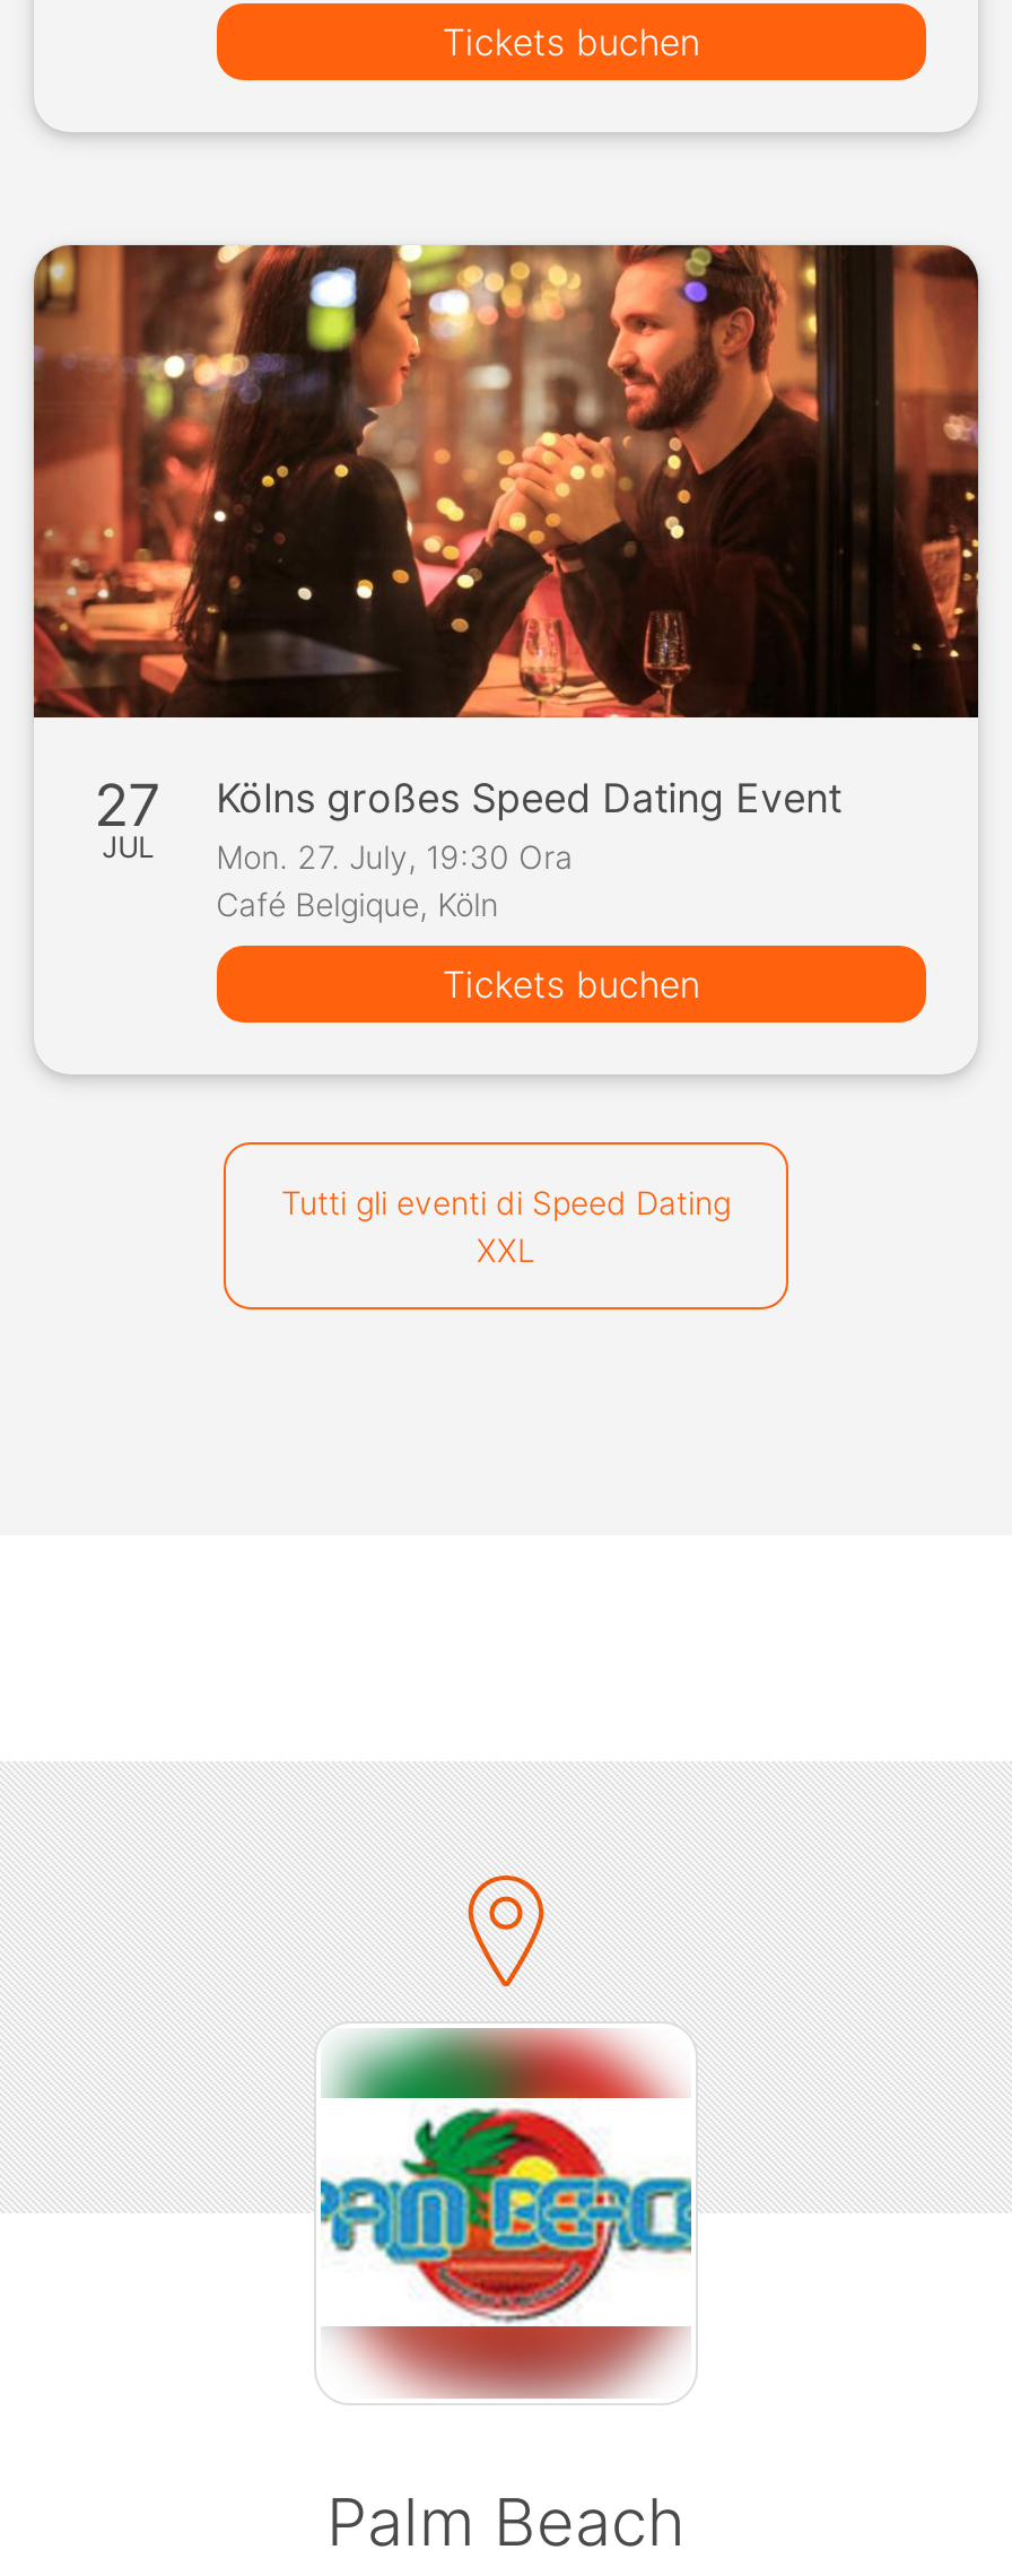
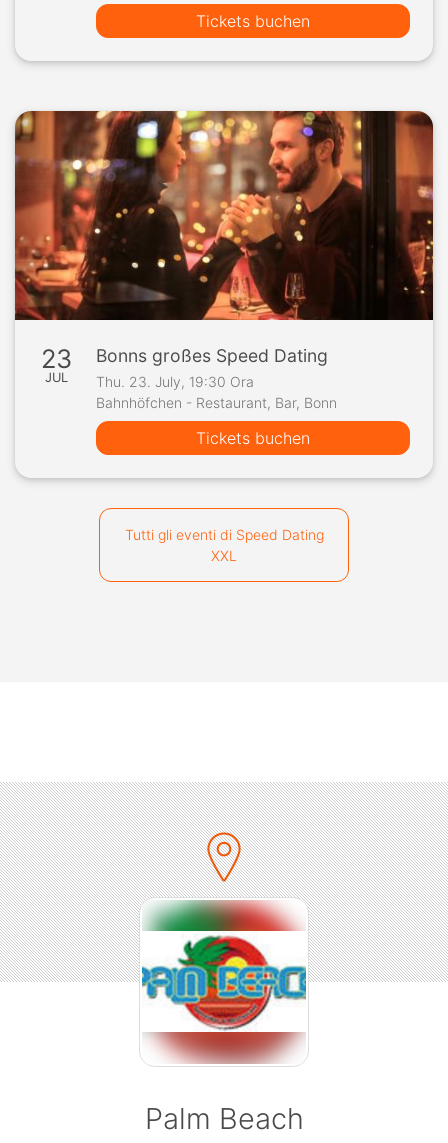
[94,769,162,839] 27 -> [41,343,72,374] 23
[216,774,842,923] Kölns großes Speed Dating Event | Mon. 27. July, 19:30 Ora | Café Belgique, Köln -> [96,345,337,411] Bonns großes Speed Dating | Thu. 23. July, 19:30 Ora | Bahnhöfchen - Restaurant, Bar, Bonn

